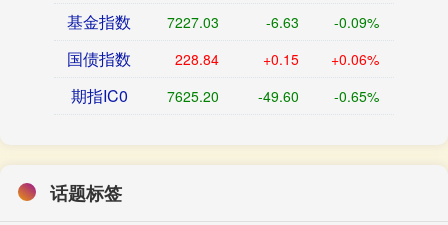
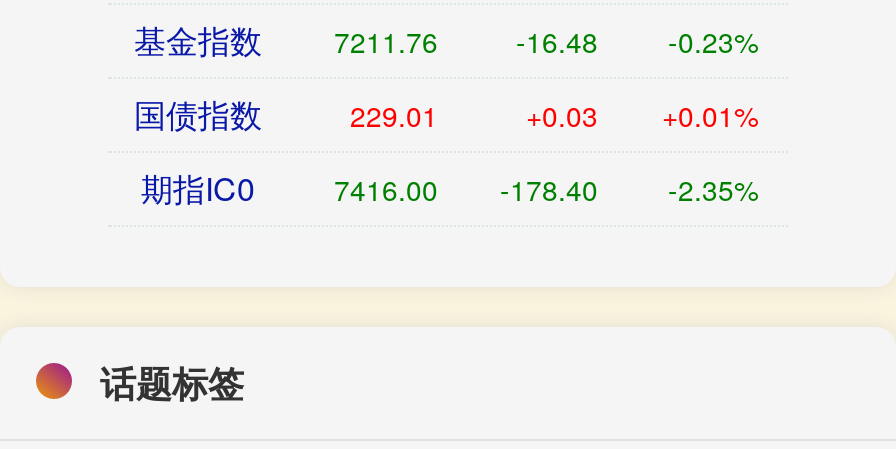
[167,12,219,32] 7227.03 -> [334,21,438,61] 7211.76
[266,12,299,32] -6.63 -> [516,21,598,61] -16.48
[334,12,379,32] -0.09% -> [668,21,758,61] -0.23%
[175,49,219,69] 228.84 -> [350,95,438,135] 229.01
[263,49,299,69] +0.15 -> [526,95,598,135] +0.03
[331,49,379,69] +0.06% -> [662,95,758,135] +0.01%
[167,86,219,106] 7625.20 -> [334,169,438,209] 7416.00
[258,86,299,106] -49.60 -> [500,169,598,209] -178.40
[334,86,379,106] -0.65% -> [668,169,758,209] -2.35%

